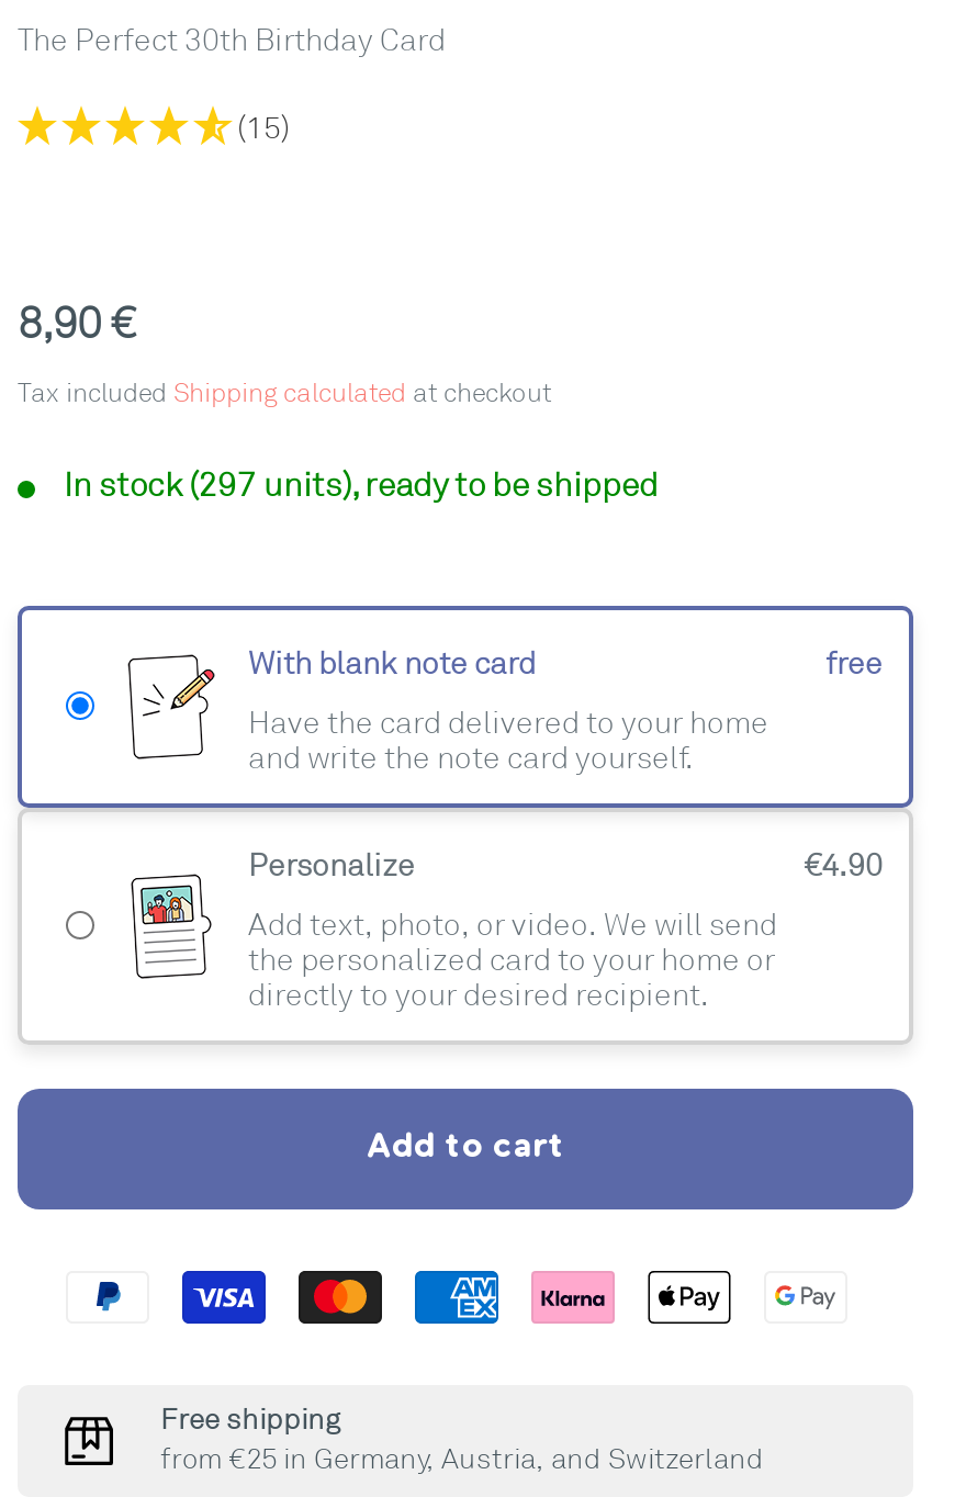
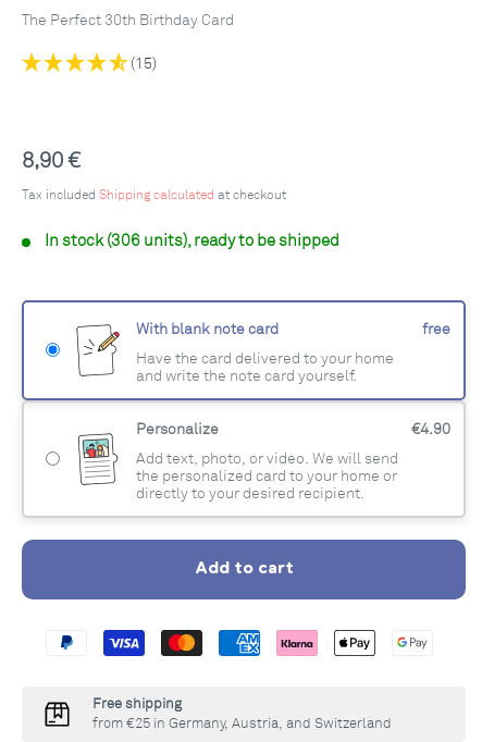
[64,465,659,505] In stock (297 units), ready to be shipped -> [45,231,339,250] In stock (306 units), ready to be shipped

